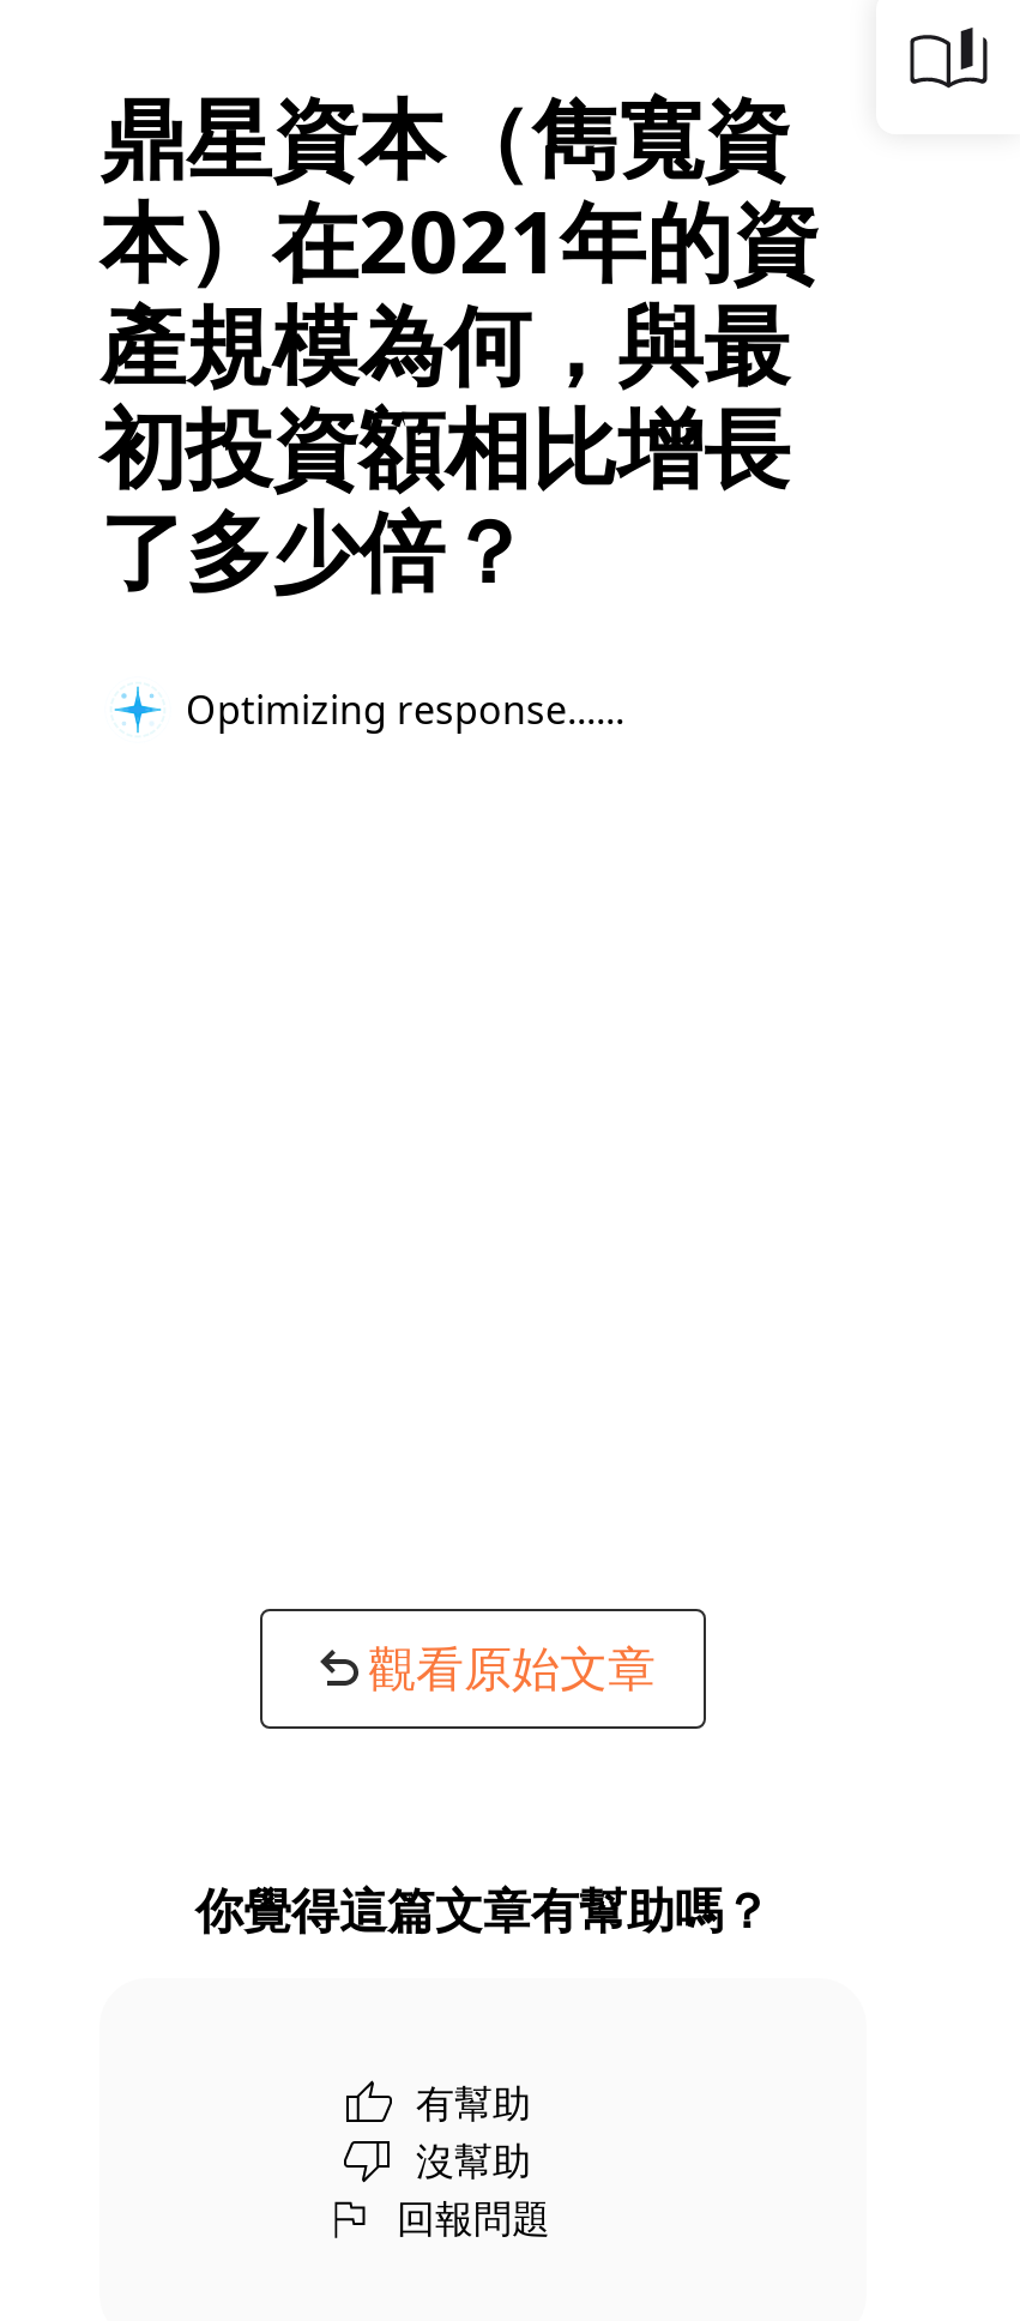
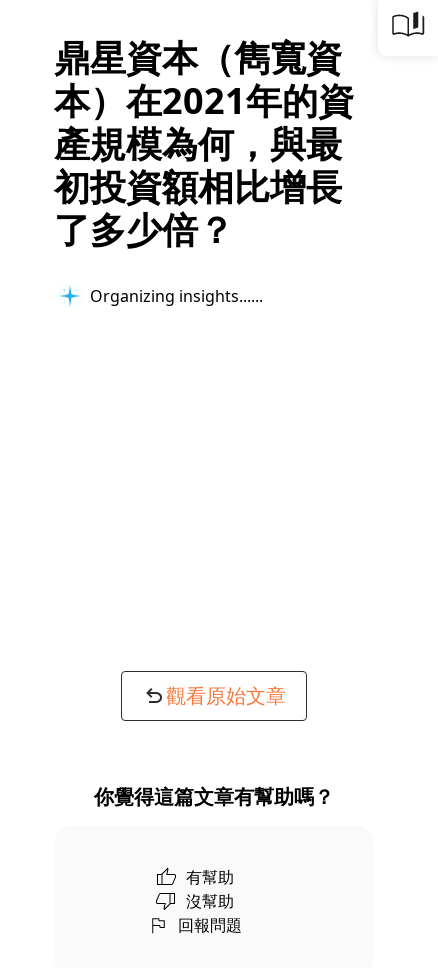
[186,682,596,735] Optimizing response... -> [90,284,251,306] Organizing insights...

